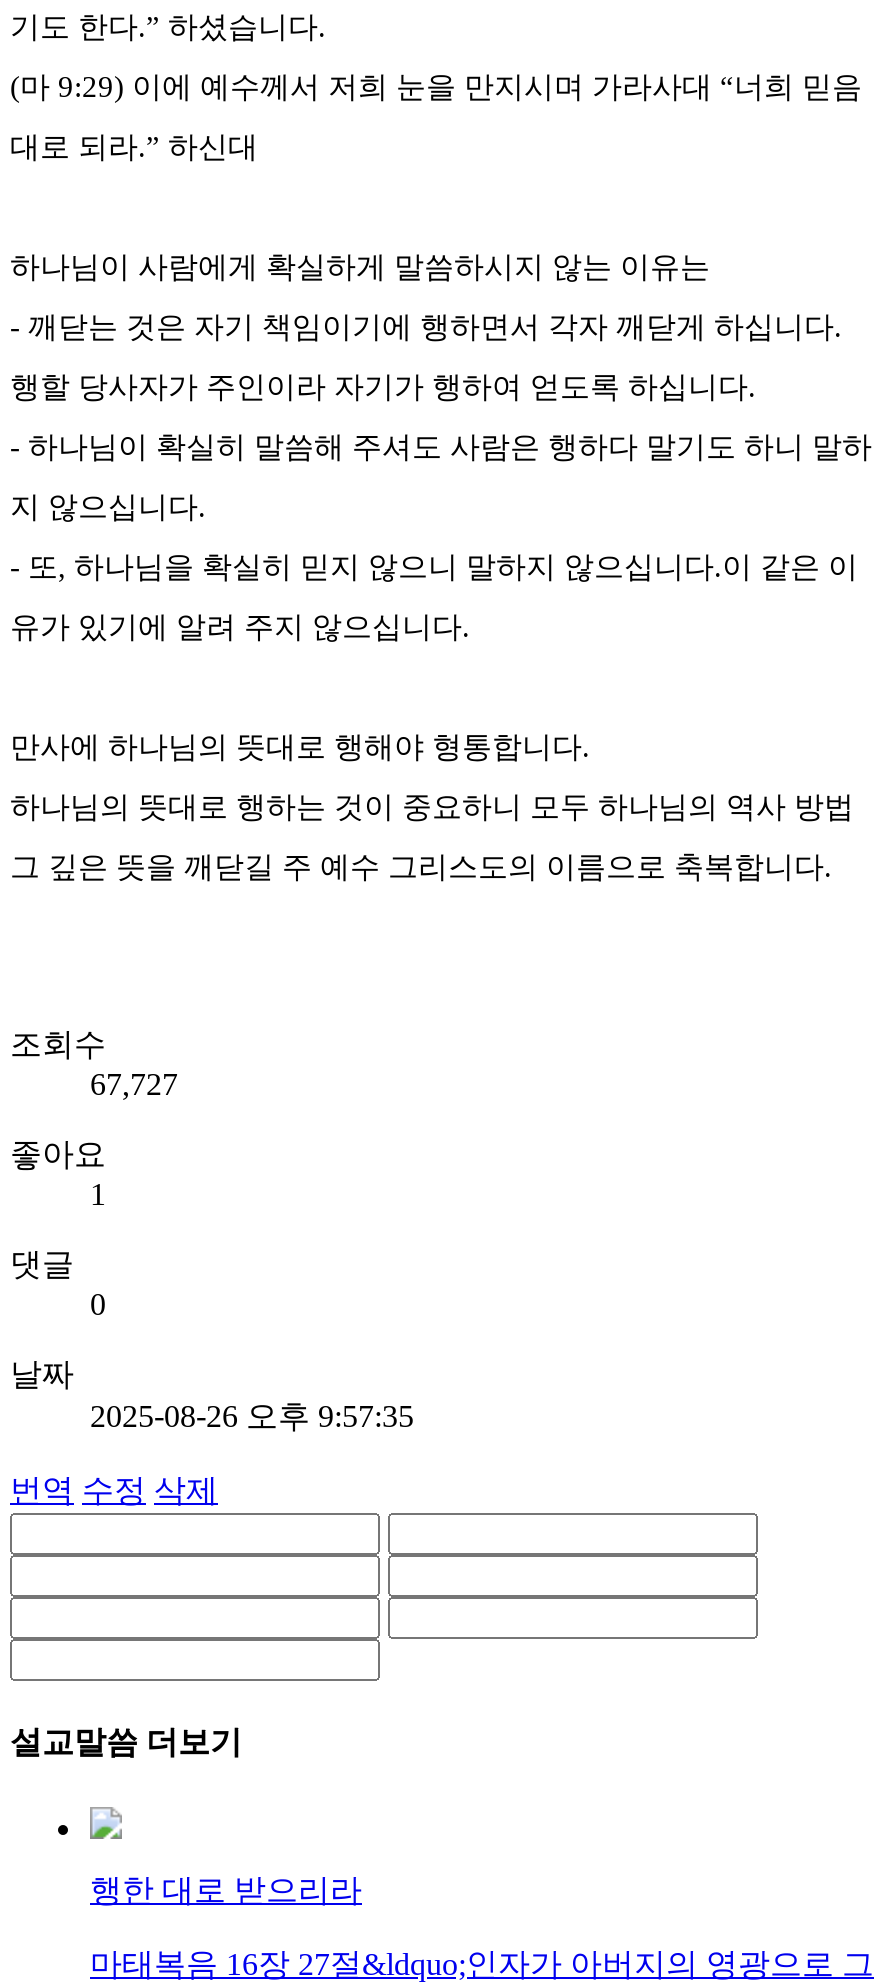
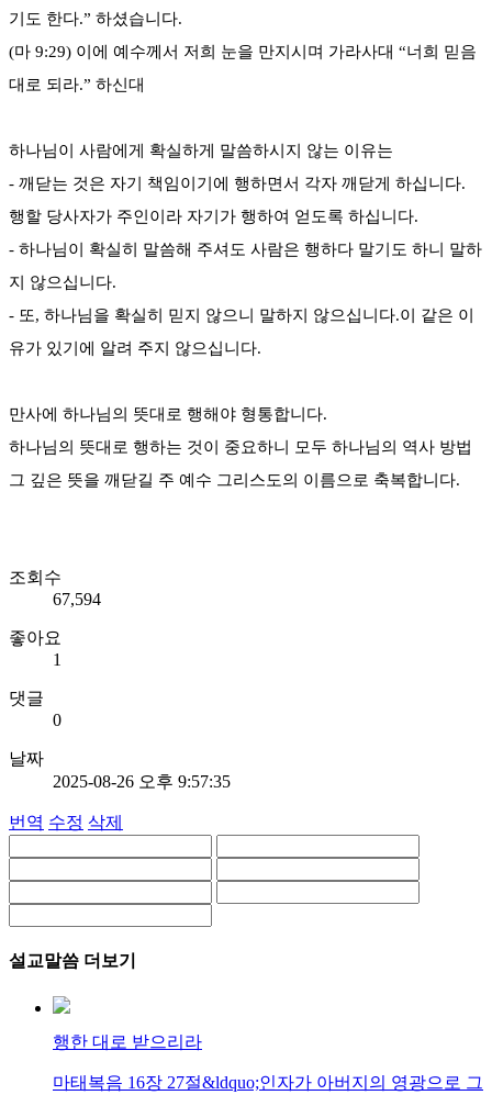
[90,1067,178,1101] 67,727 -> [53,590,101,608] 67,594

